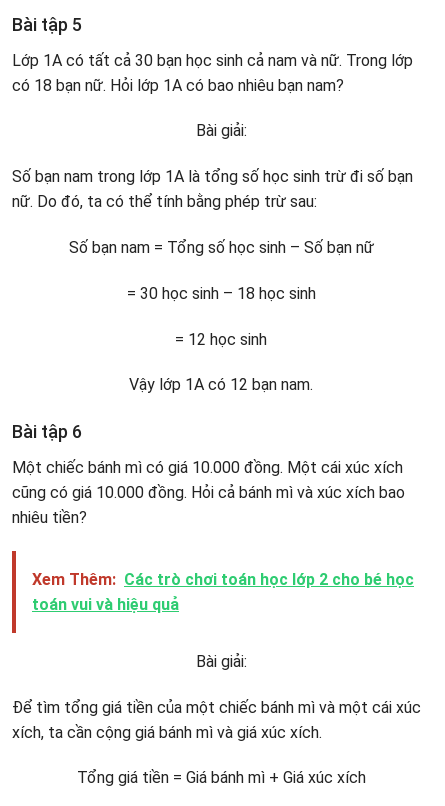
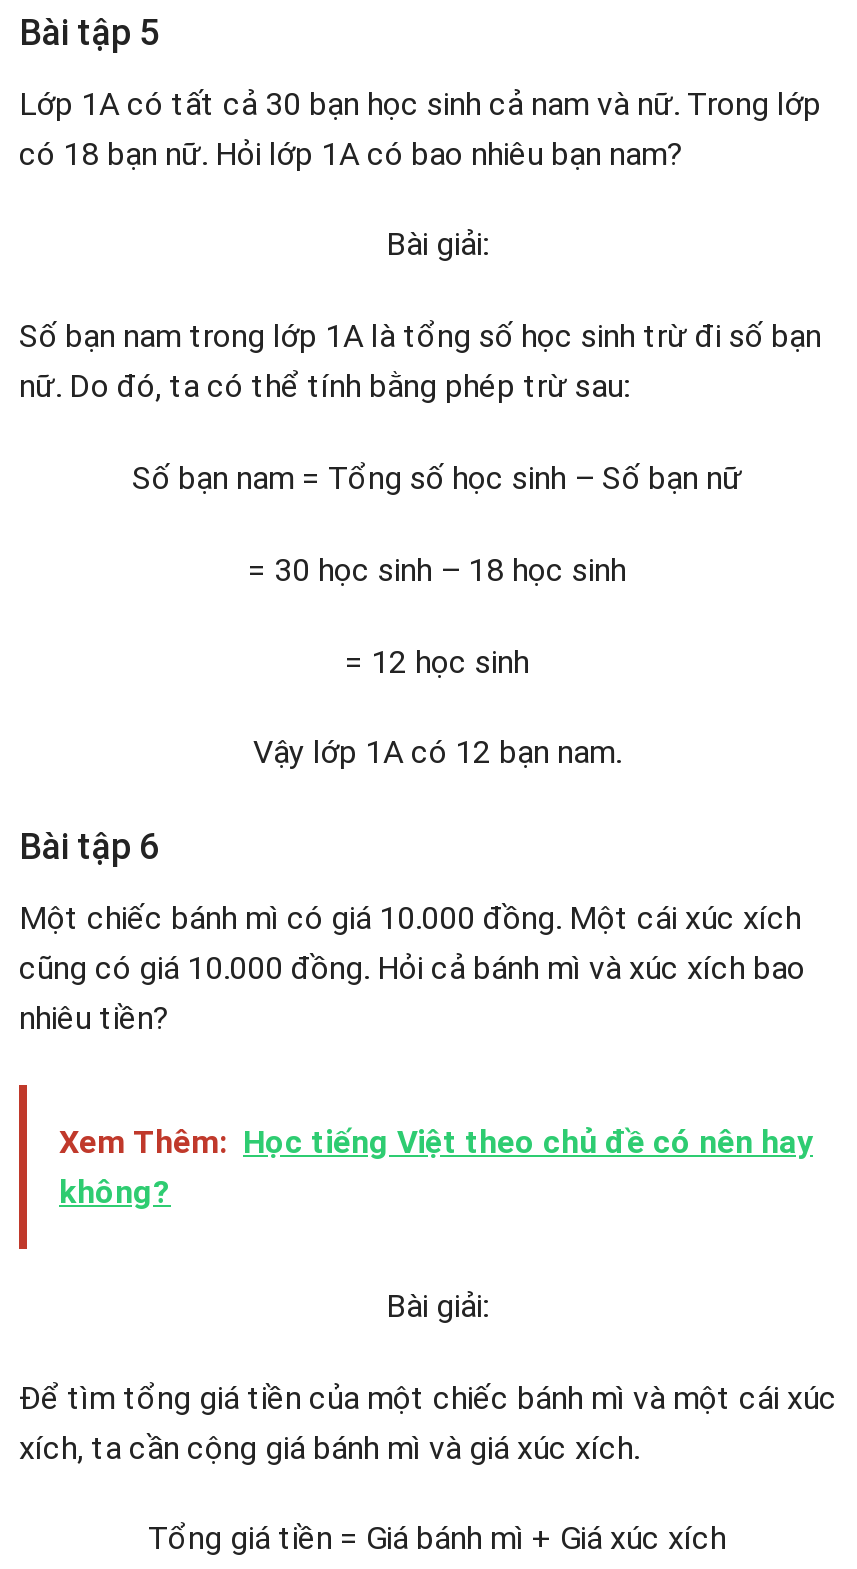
[32,570,414,614] Xem Thêm: Các trò chơi toán học lớp 2 cho bé học | toán vui và hiệu quả -> [59,1123,813,1211] Xem Thêm: Học tiếng Việt theo chủ đề có nên hay | không?

